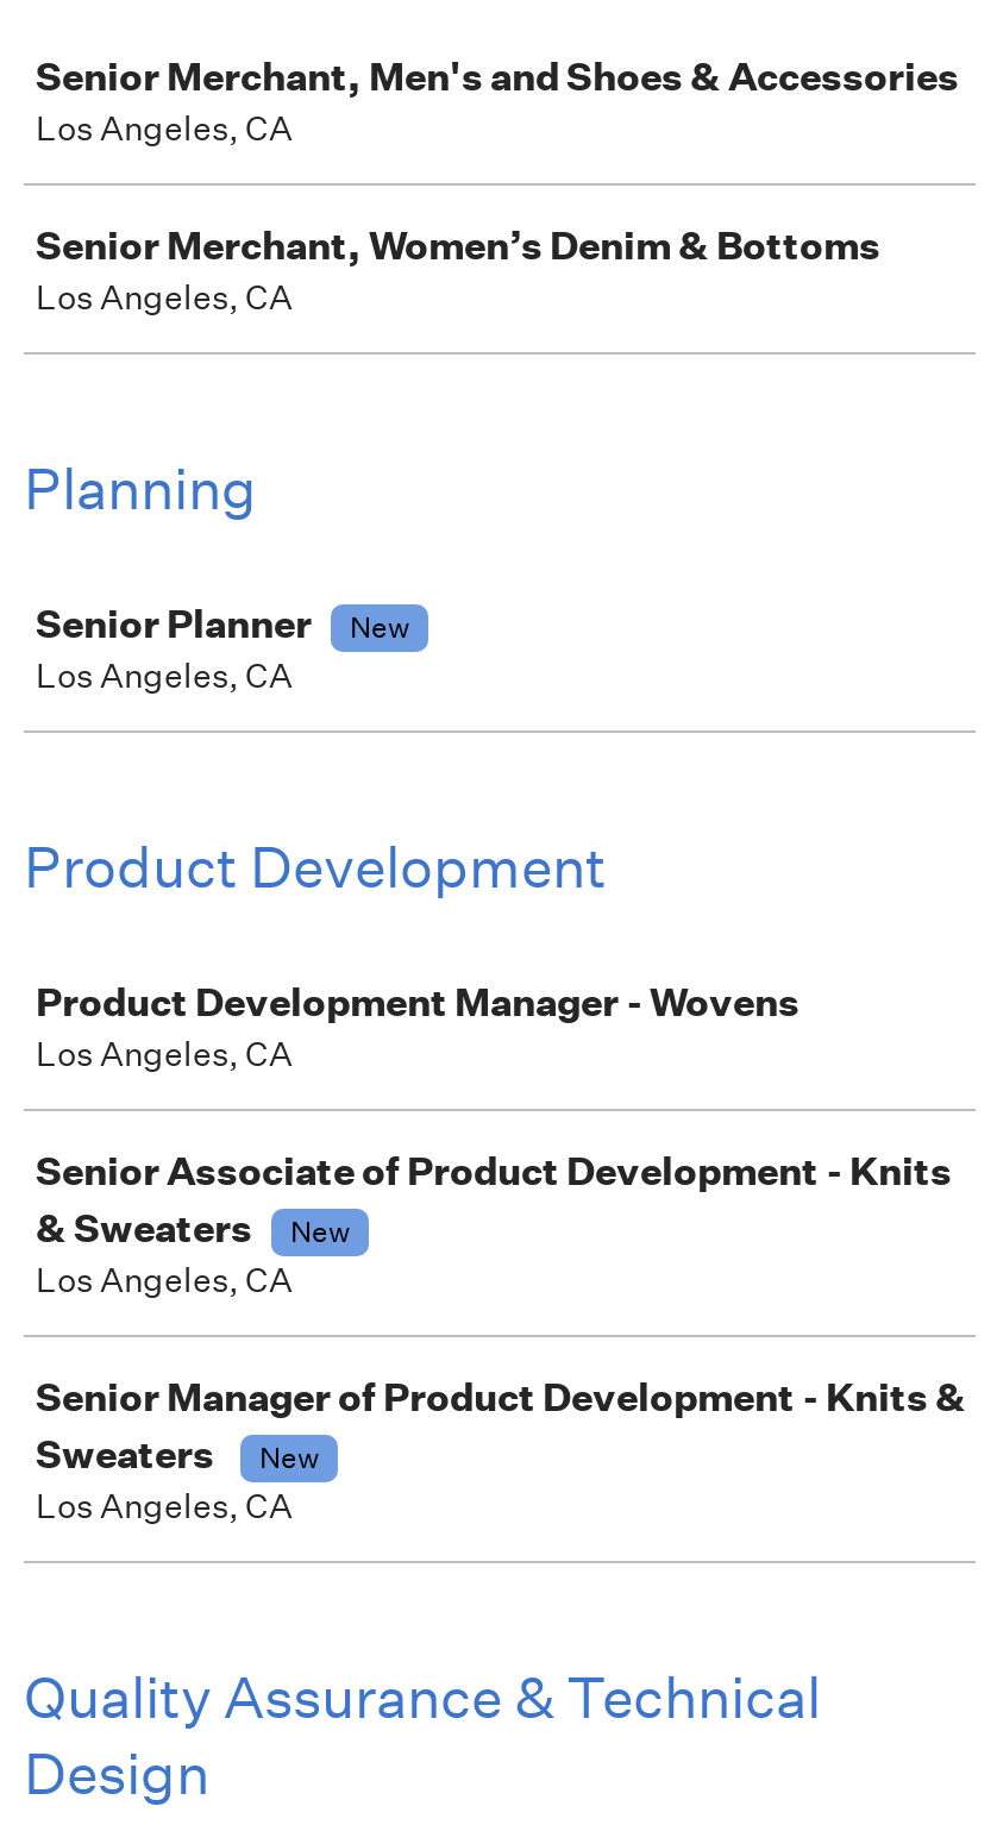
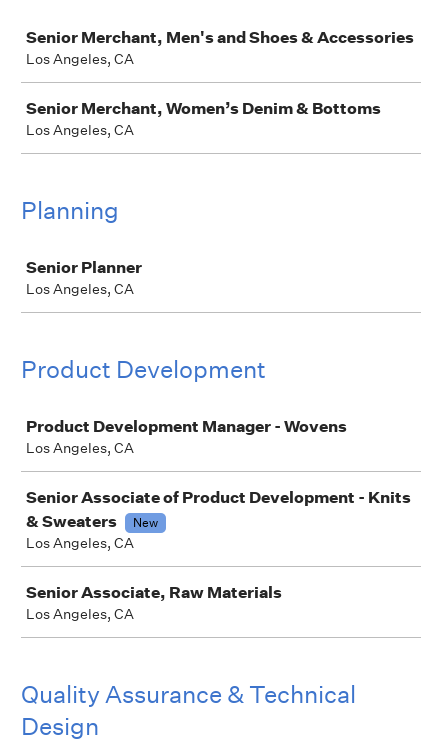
[350,607,409,647] New -> none
[36,1373,966,1478] Senior Manager of Product Development - Knits & | Sweaters | New -> [26,582,282,602] Senior Associate, Raw Materials

